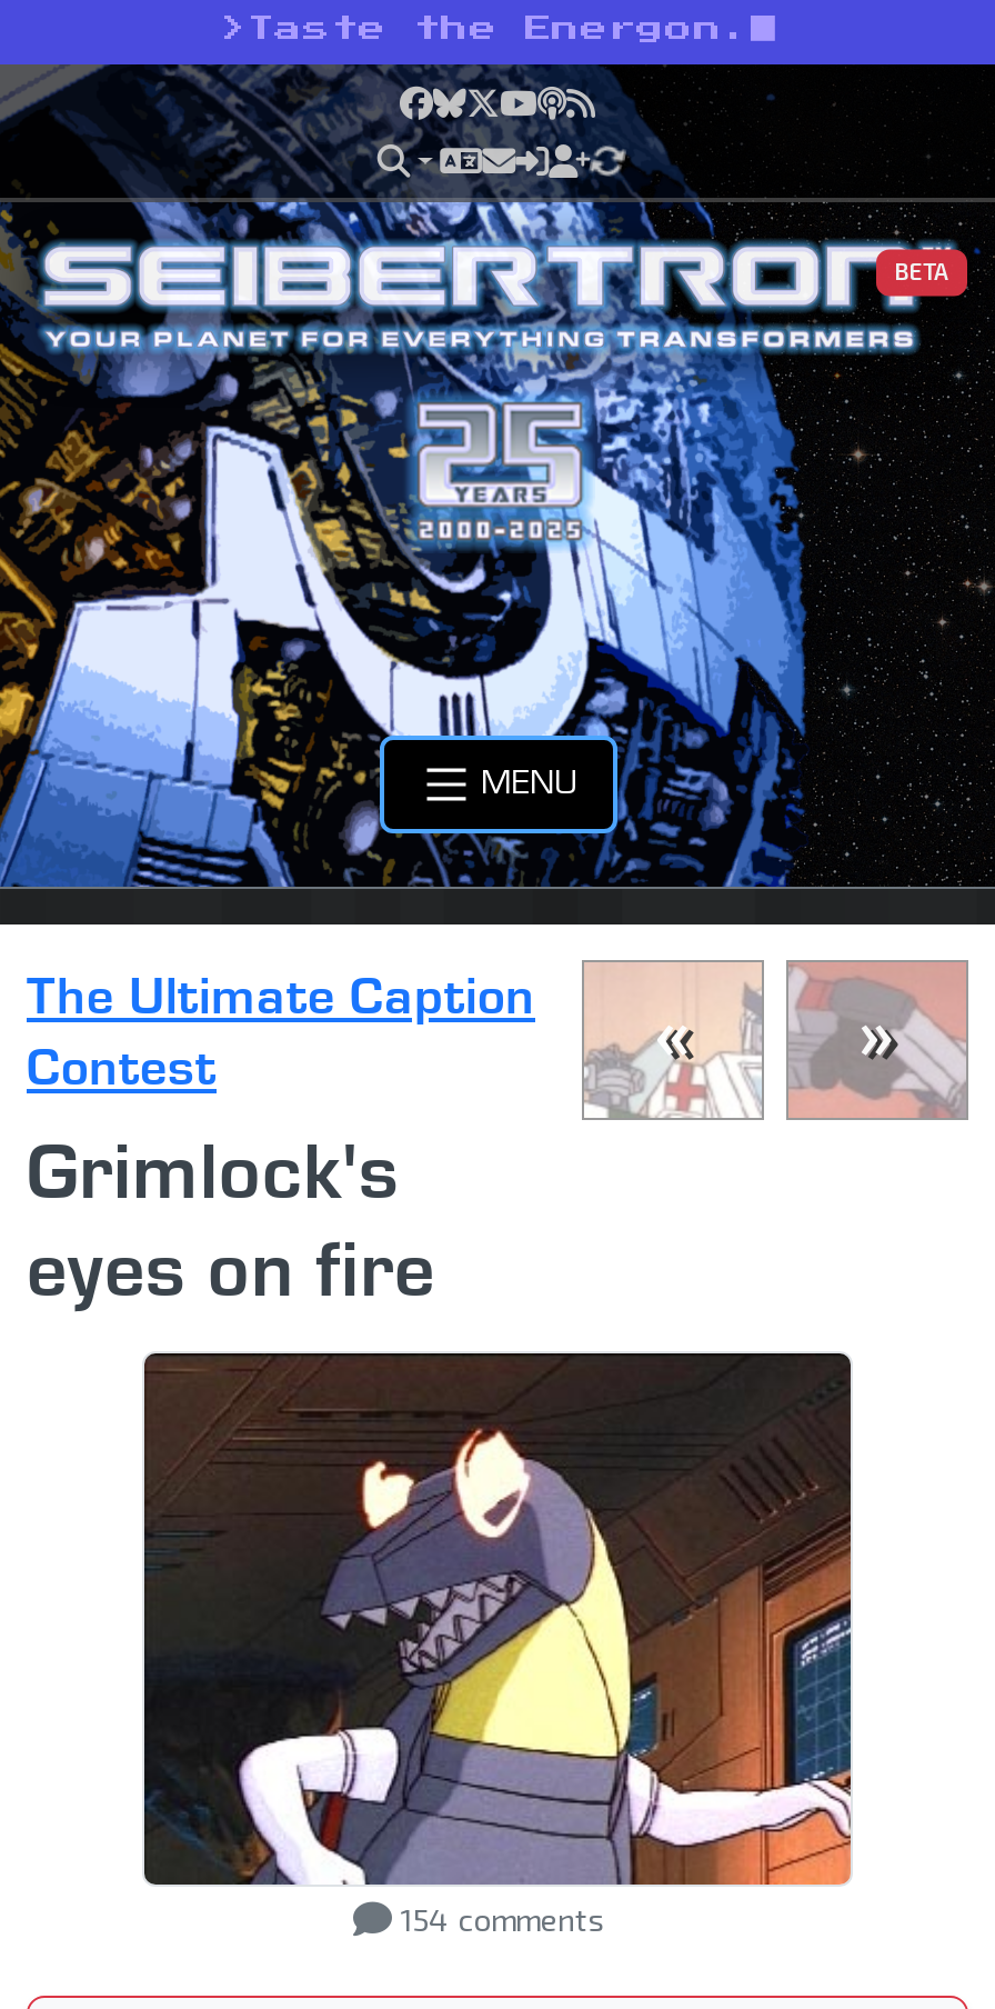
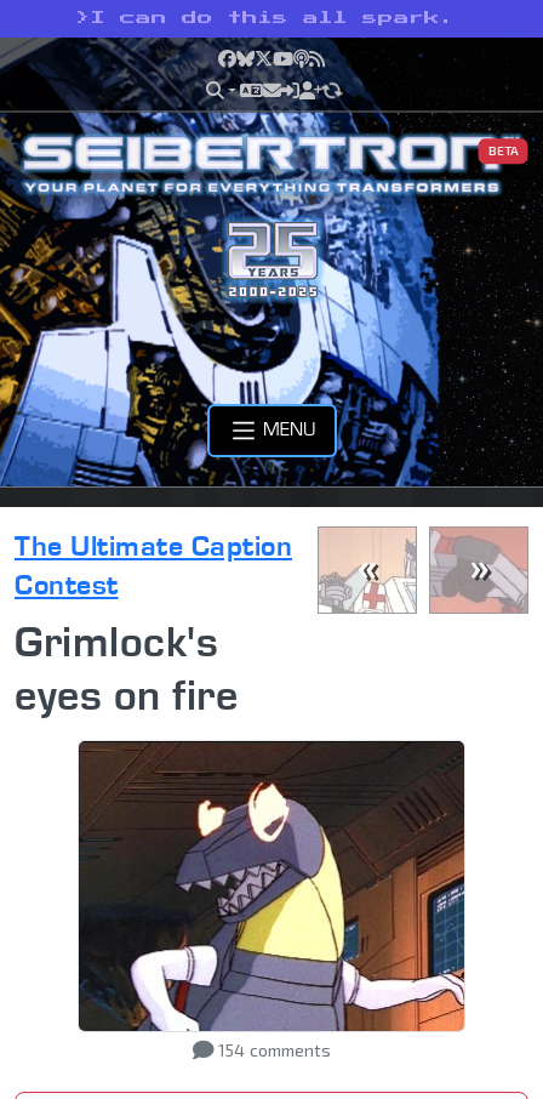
[221,16,750,42] > Taste the Energon. -> [76,11,454,25] > I can do this all spark.

